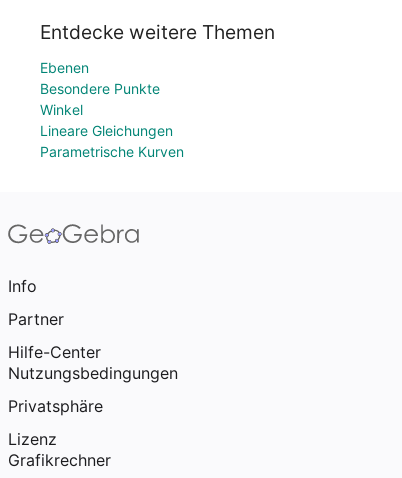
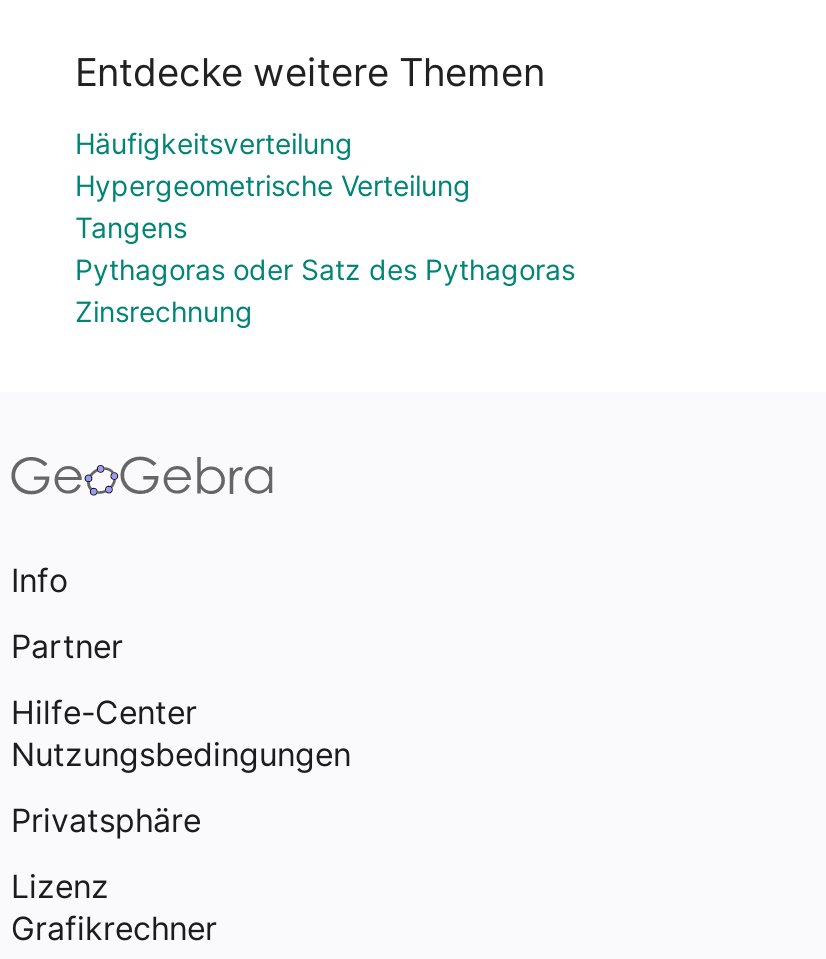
[40,59,184,160] Ebenen | Besondere Punkte | Winkel | Lineare Gleichungen | Parametrische Kurven -> [75,126,575,328] Häufigkeitsverteilung | Hypergeometrische Verteilung | Tangens | Pythagoras oder Satz des Pythagoras | Zinsrechnung

